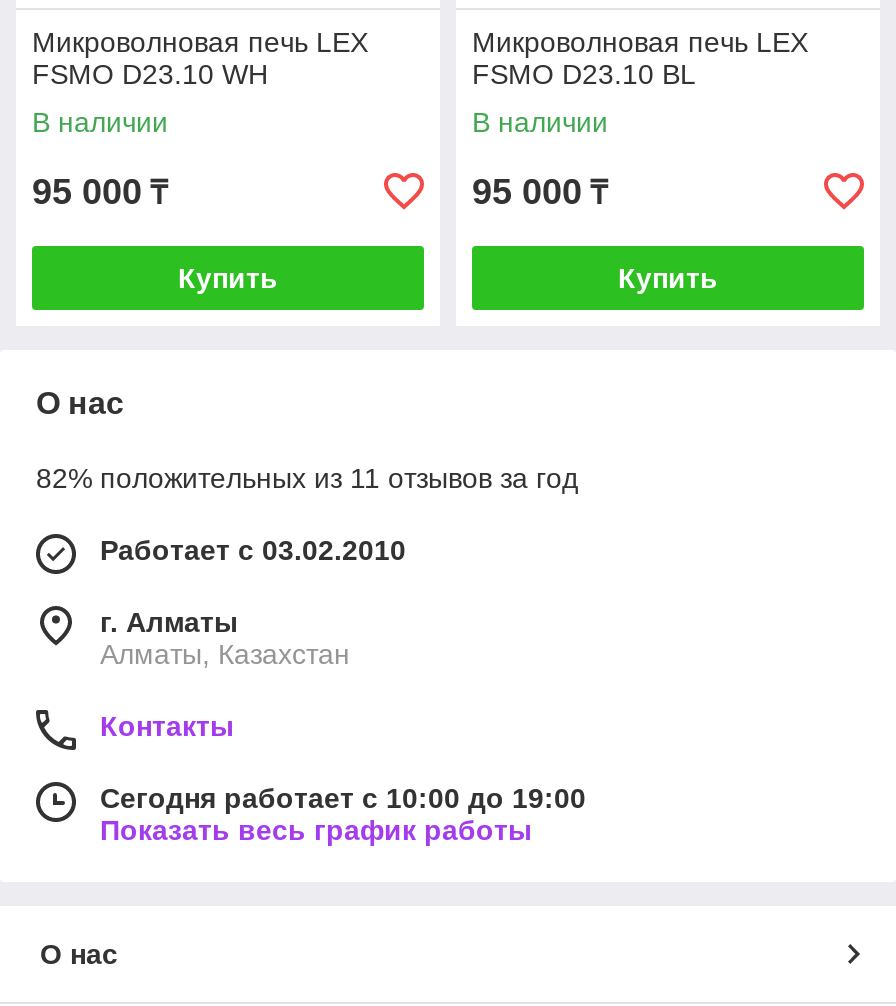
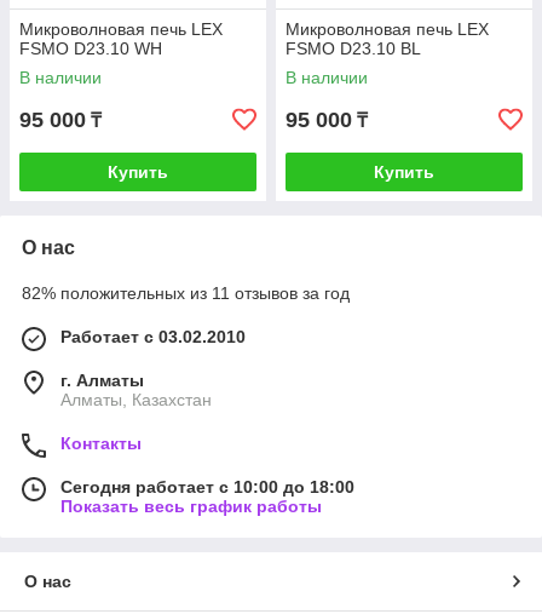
[100,783,586,815] Сегодня работает с 10:00 до 19:00 -> [60,478,354,497] Сегодня работает с 10:00 до 18:00

